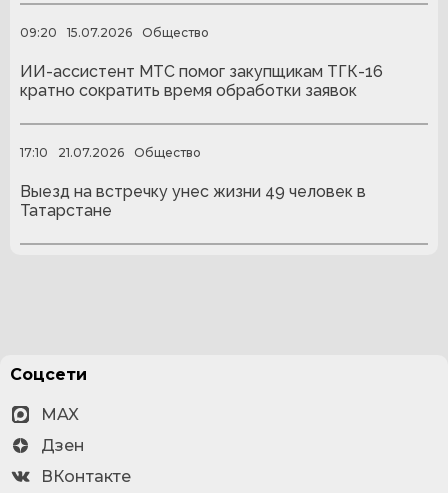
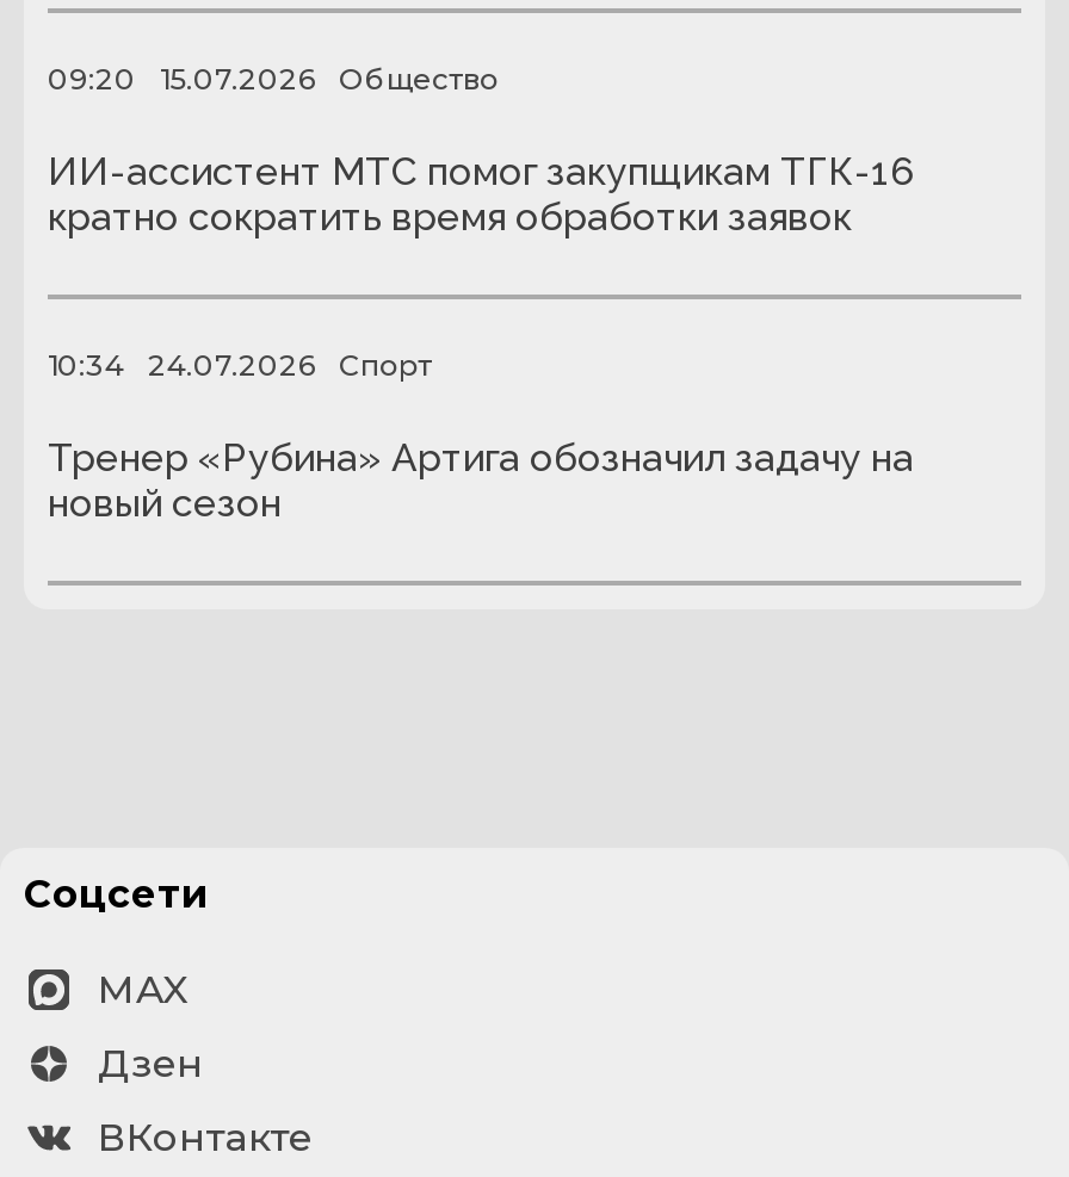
[20,145,201,160] 17:10 | 21.07.2026 | Общество -> [48,346,432,382] 10:34 | 24.07.2026 | Спорт
[20,182,366,220] Выезд на встречку унес жизни 49 человек в | Татарстане -> [48,436,914,526] Тренер «Рубина» Артига обозначил задачу на | новый сезон

